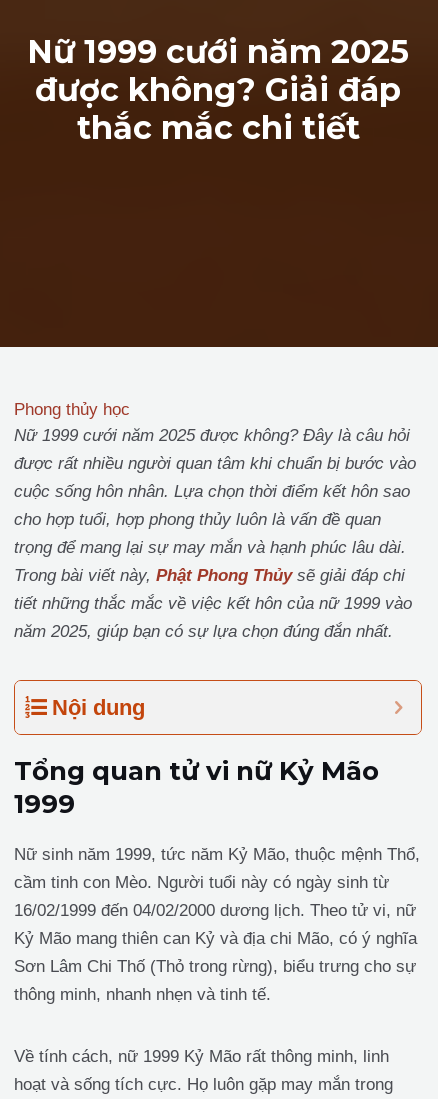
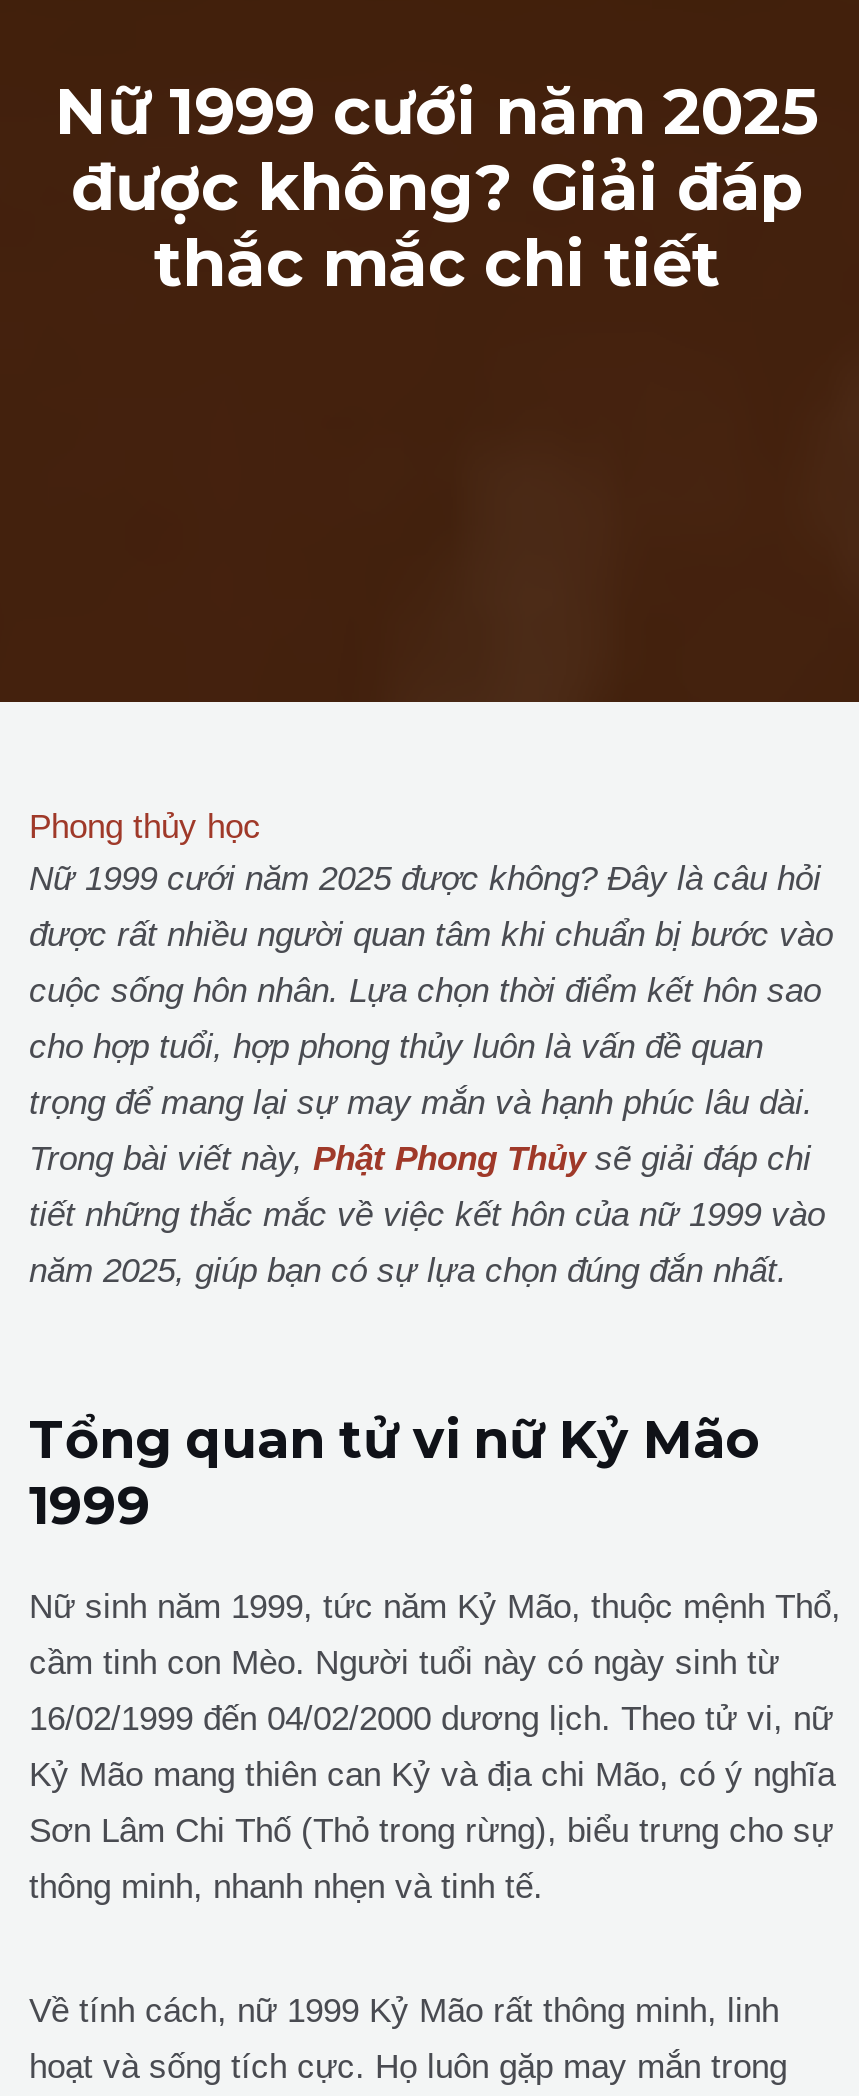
[52,695,145,720] Nội dung -> none

